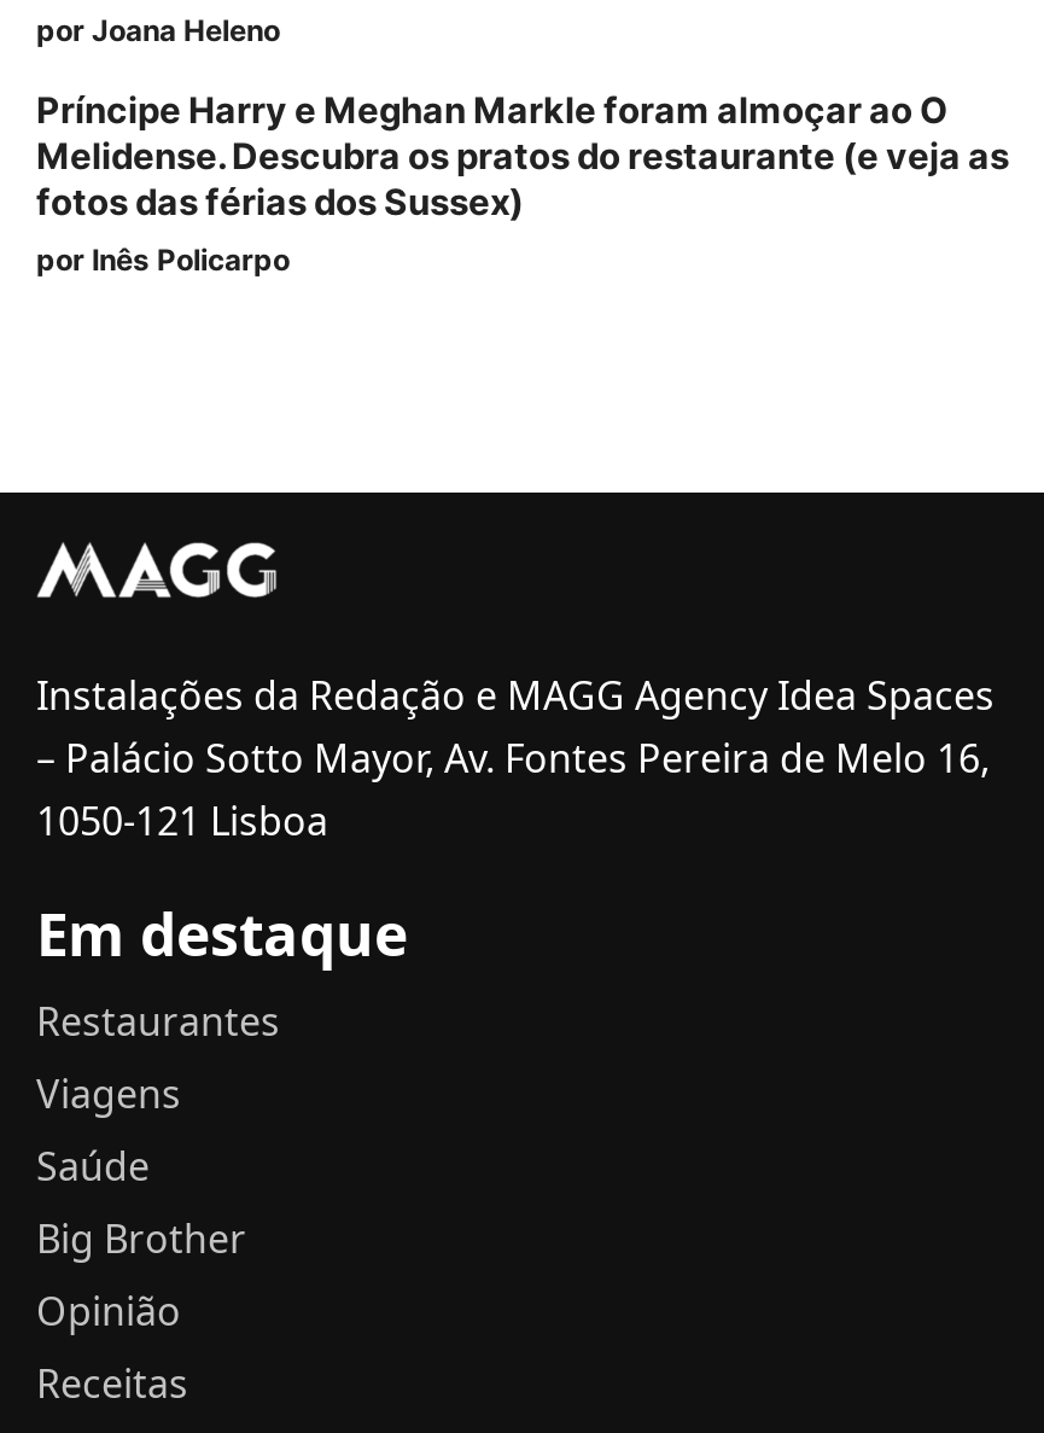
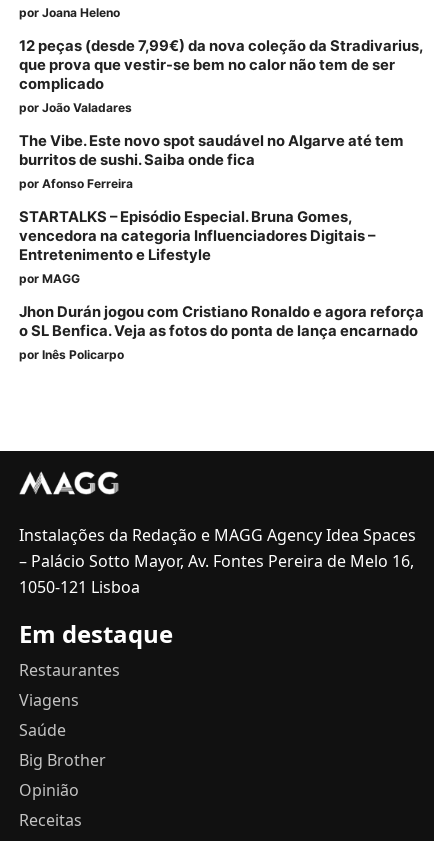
[36,88,1009,223] Príncipe Harry e Meghan Markle foram almoçar ao O | Melidense. Descubra os pratos do restaurante (e veja as | fotos das férias dos Sussex) -> [19,36,424,339] 12 peças (desde 7,99€) da nova coleção da Stradivarius, | que prova que vestir-se bem no calor não tem de ser | complicado | por João Valadares | The Vibe. Este novo spot saudável no Algarve até tem | burritos de sushi. Saiba onde fica | por Afonso Ferreira | STARTALKS – Episódio Especial. Bruna Gomes, | vencedora na categoria Influenciadores Digitais – | Entretenimento e Lifestyle | por MAGG | Jhon Durán jogou com Cristiano Ronaldo e agora reforça | o SL Benfica. Veja as fotos do ponta de lança encarnado

